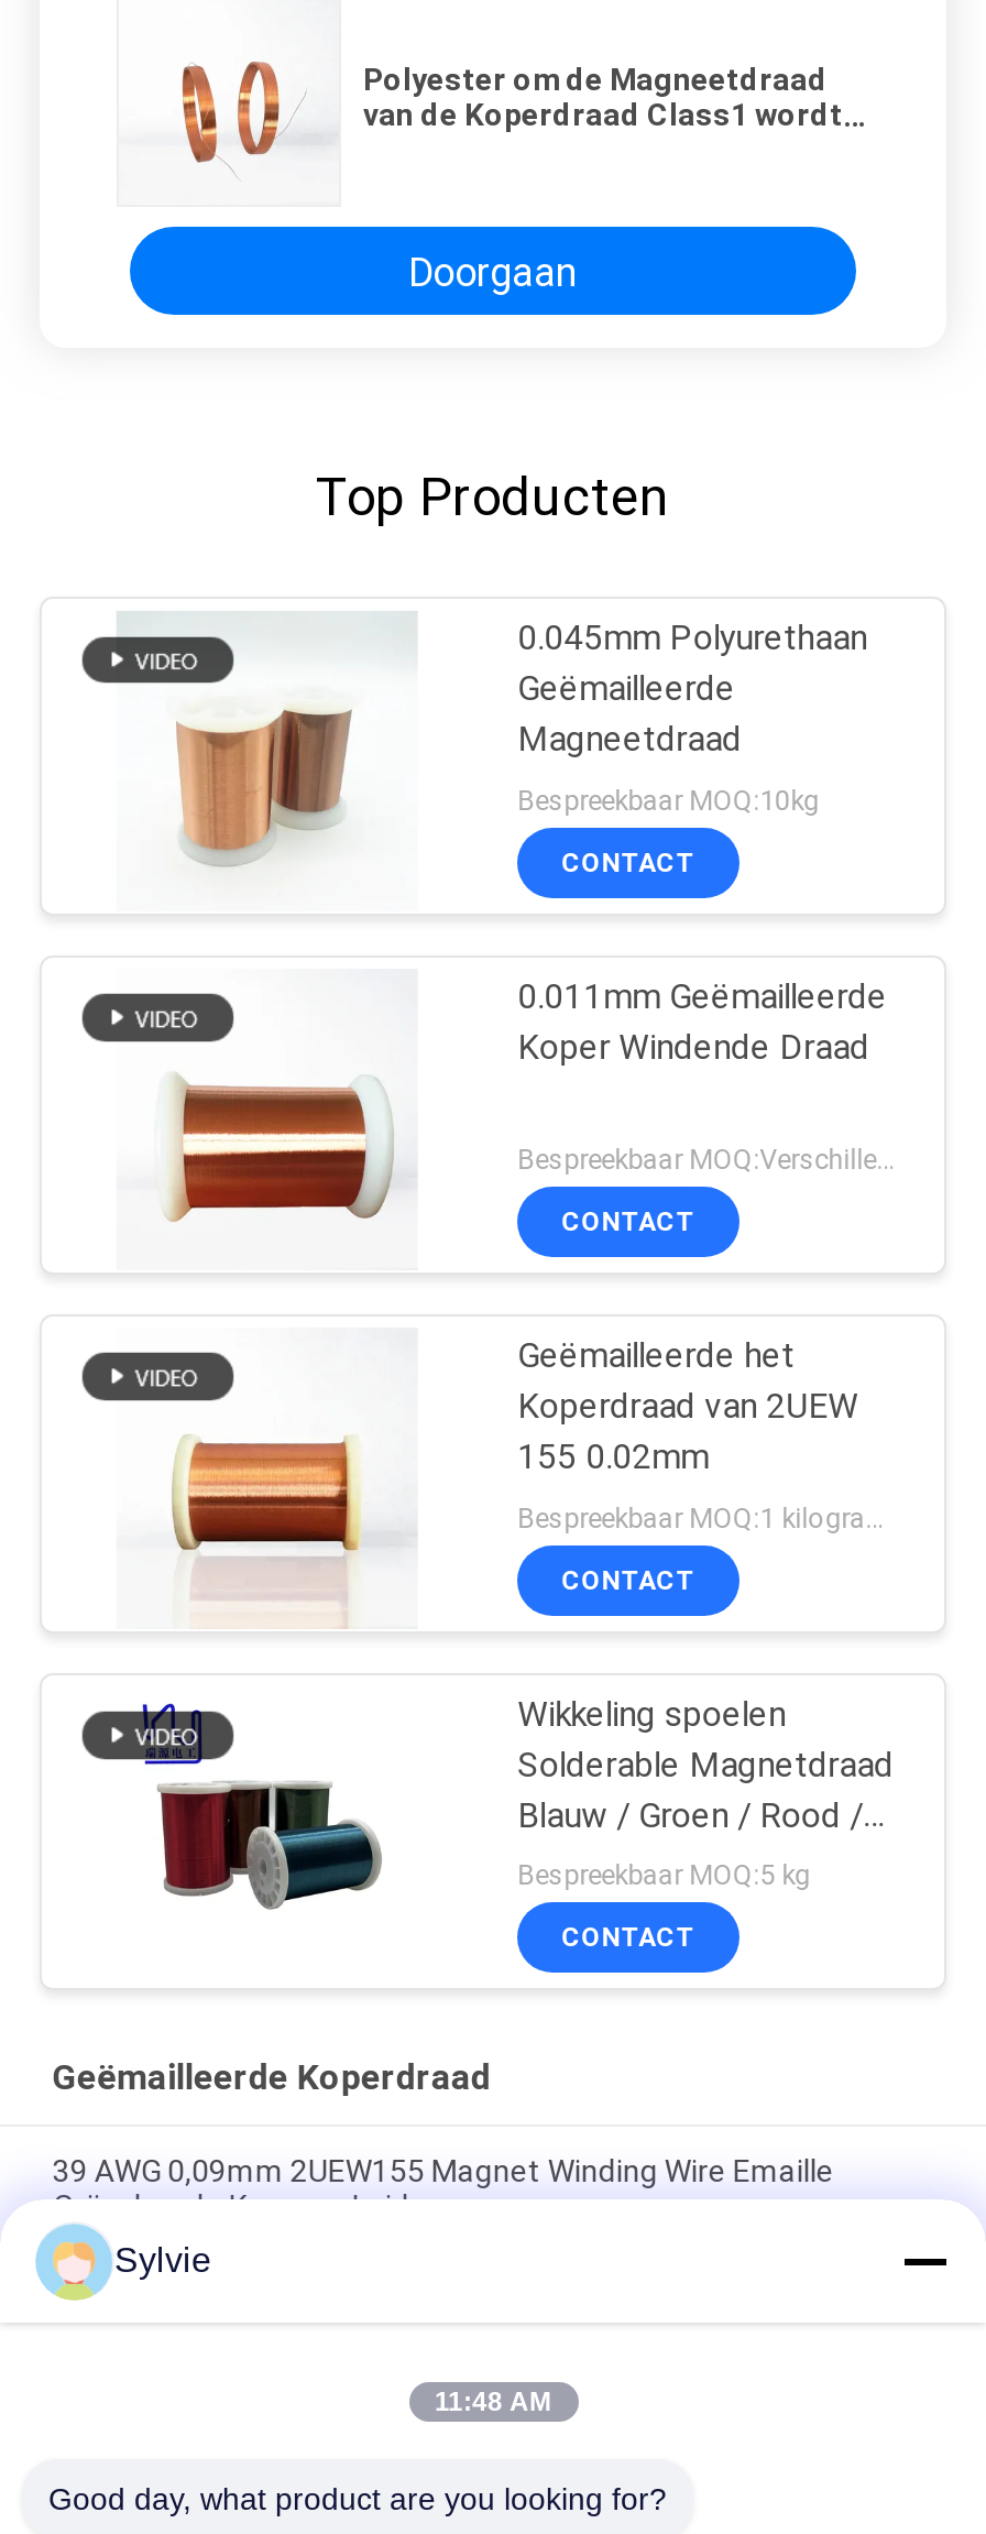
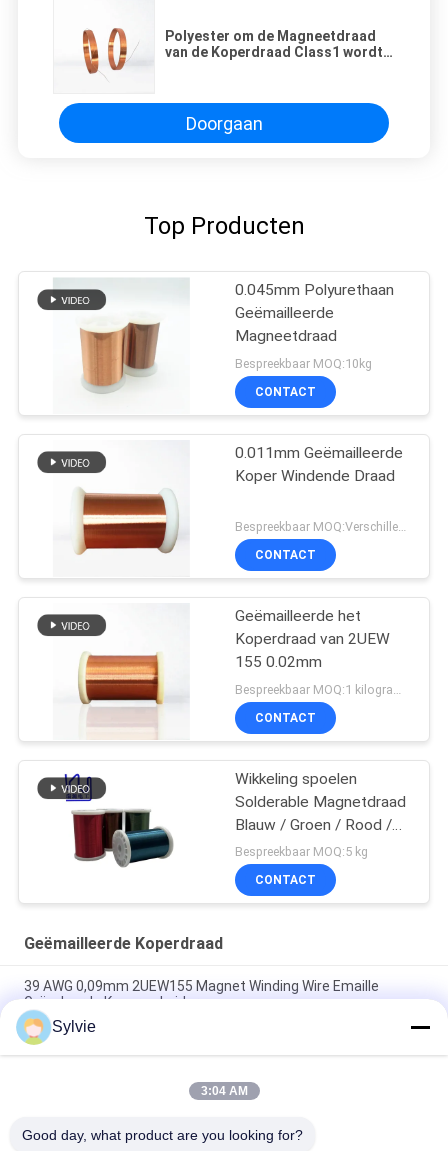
[435,2386,551,2417] 11:48 AM -> [200,1084,247,1098] 3:04 AM

